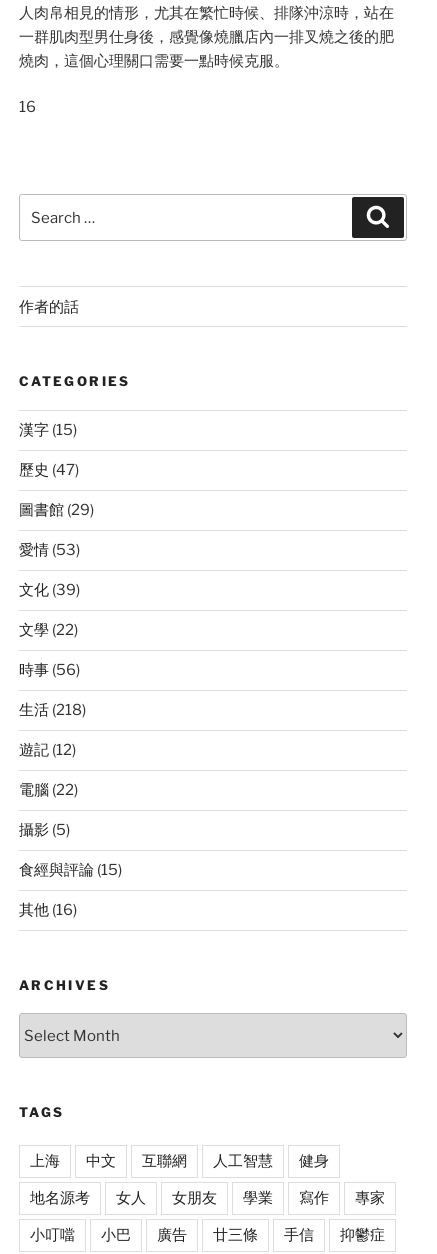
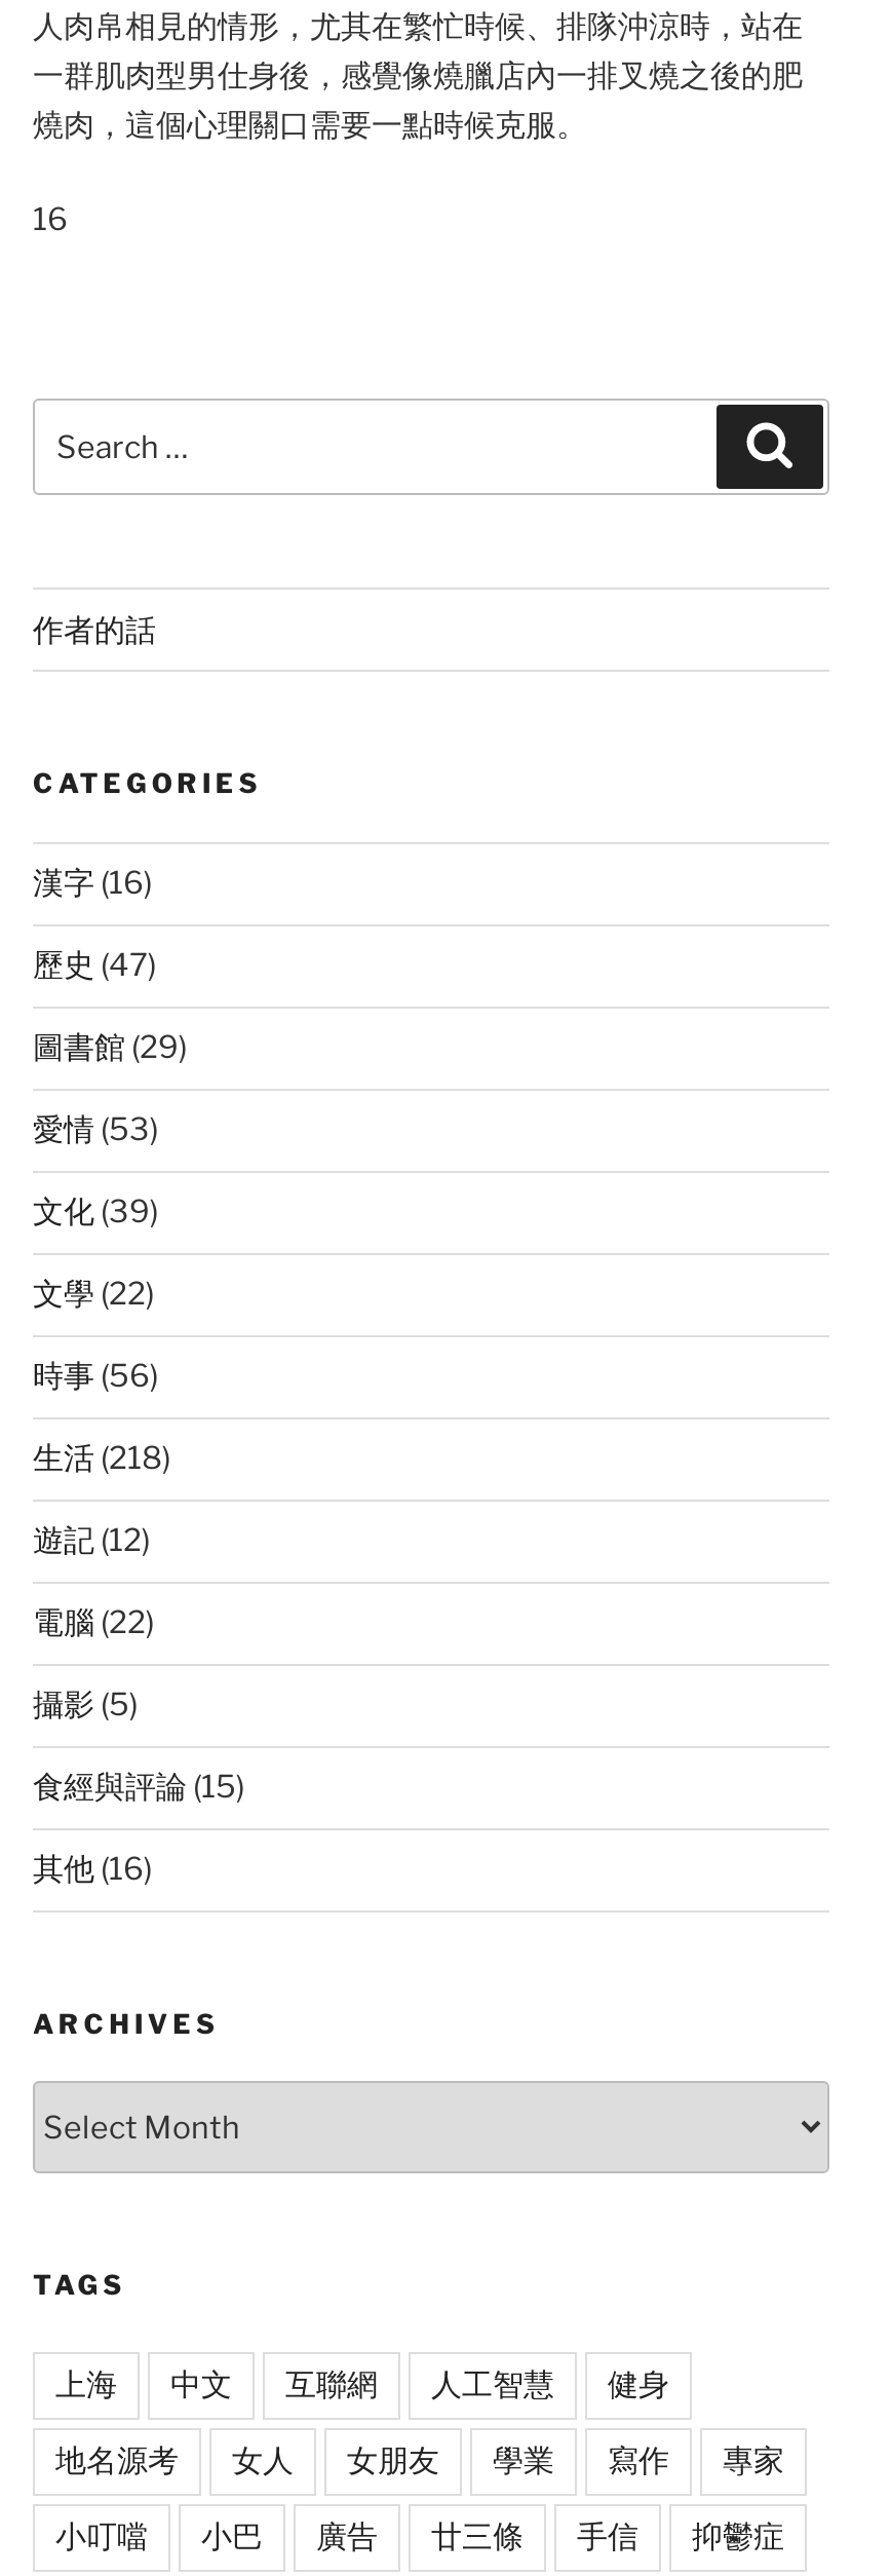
[19,421,77,439] 漢字(15) -> [33,865,152,902] 漢字(16)

